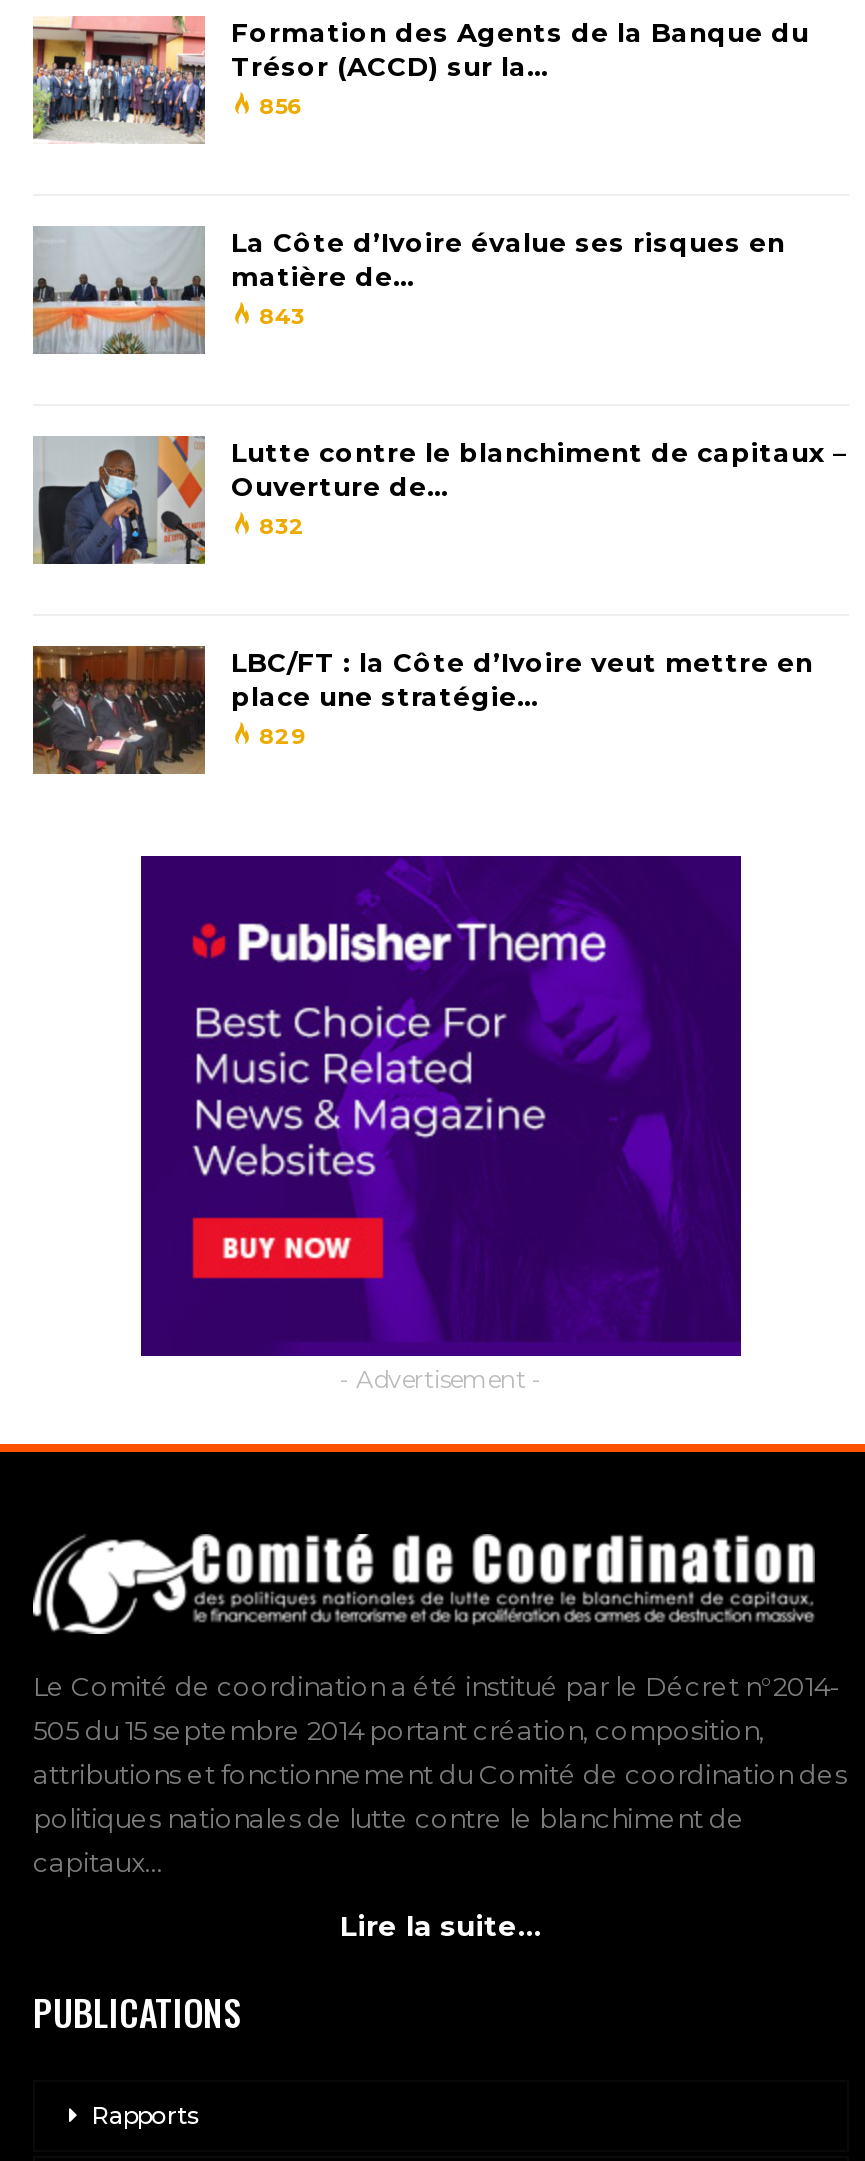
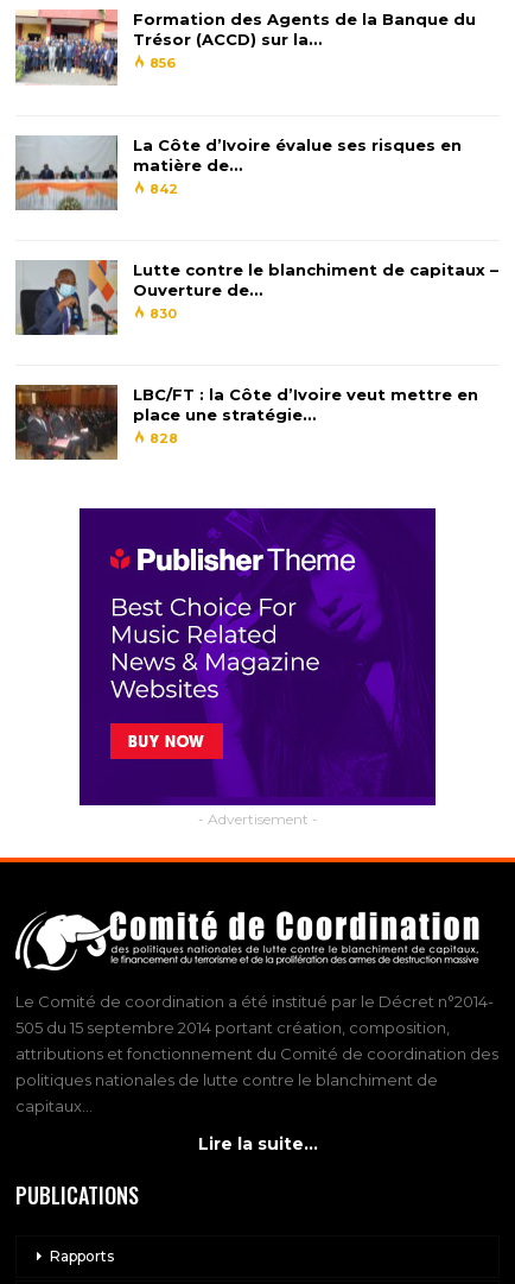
[259,302,305,330] 843 -> [150,180,178,197] 842
[259,512,305,540] 832 -> [150,305,177,322] 830
[259,723,307,751] 829 -> [150,430,178,446] 828

